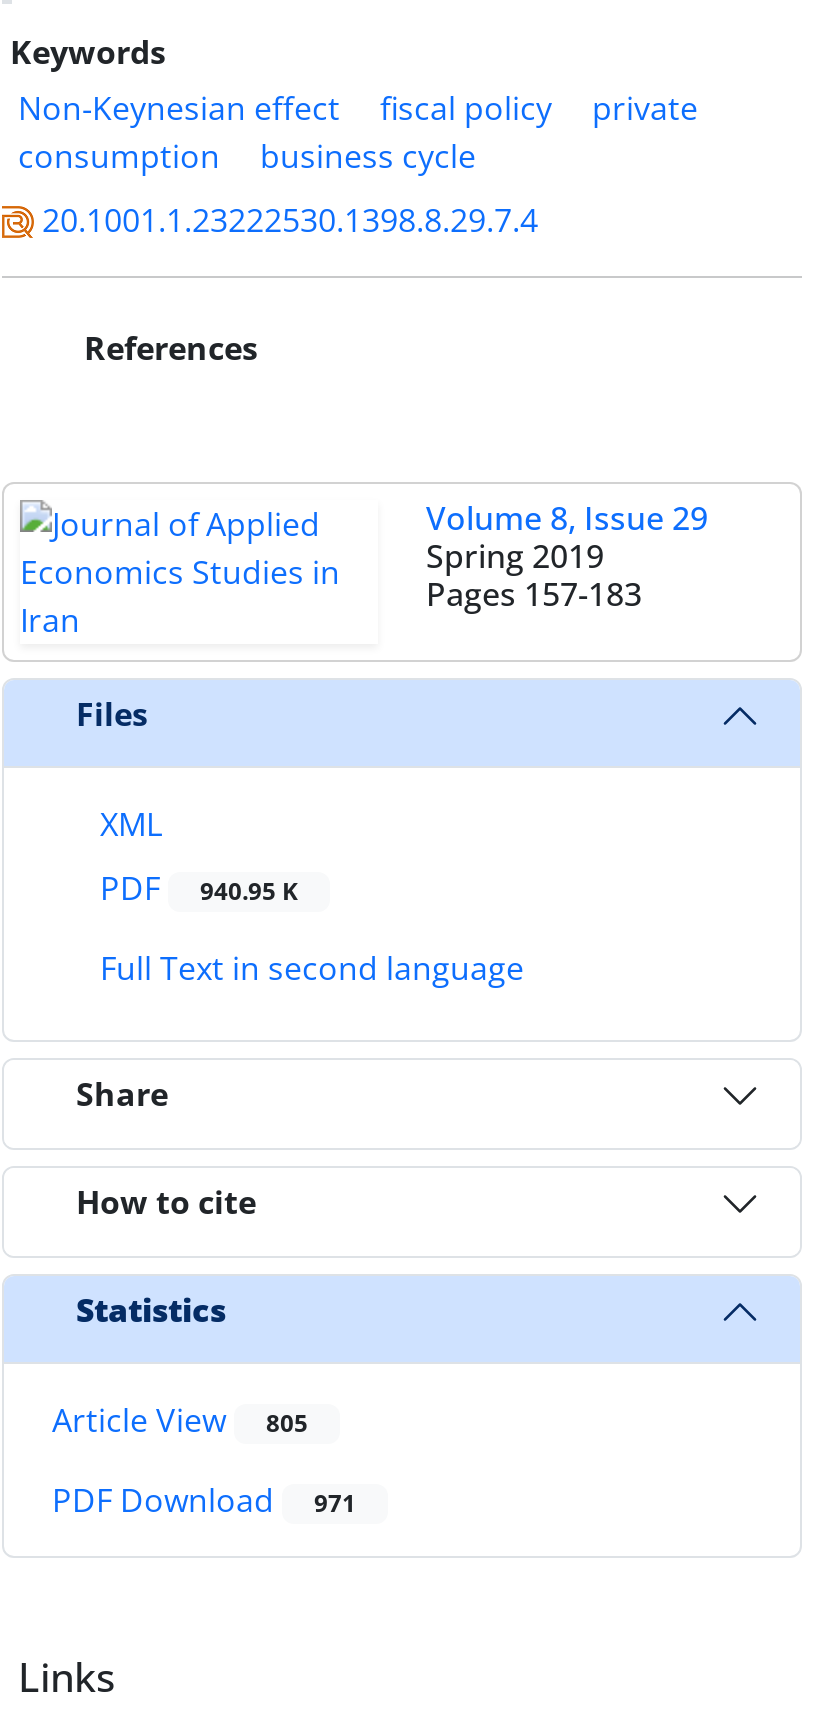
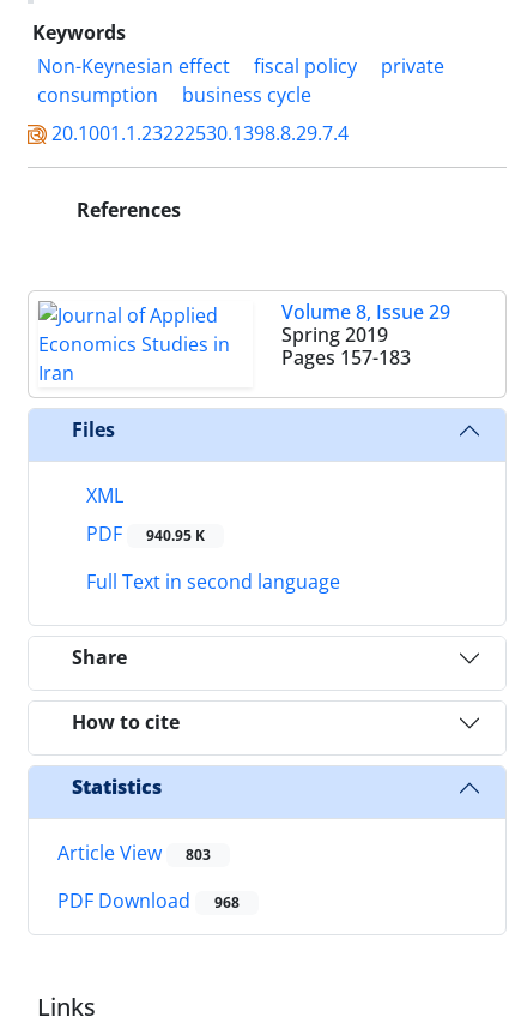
[52,1398,308,1442] Article View 805 -> [57,839,211,866] Article View 803
[52,1478,356,1522] PDF Download 971 -> [57,888,240,914] PDF Download 968

